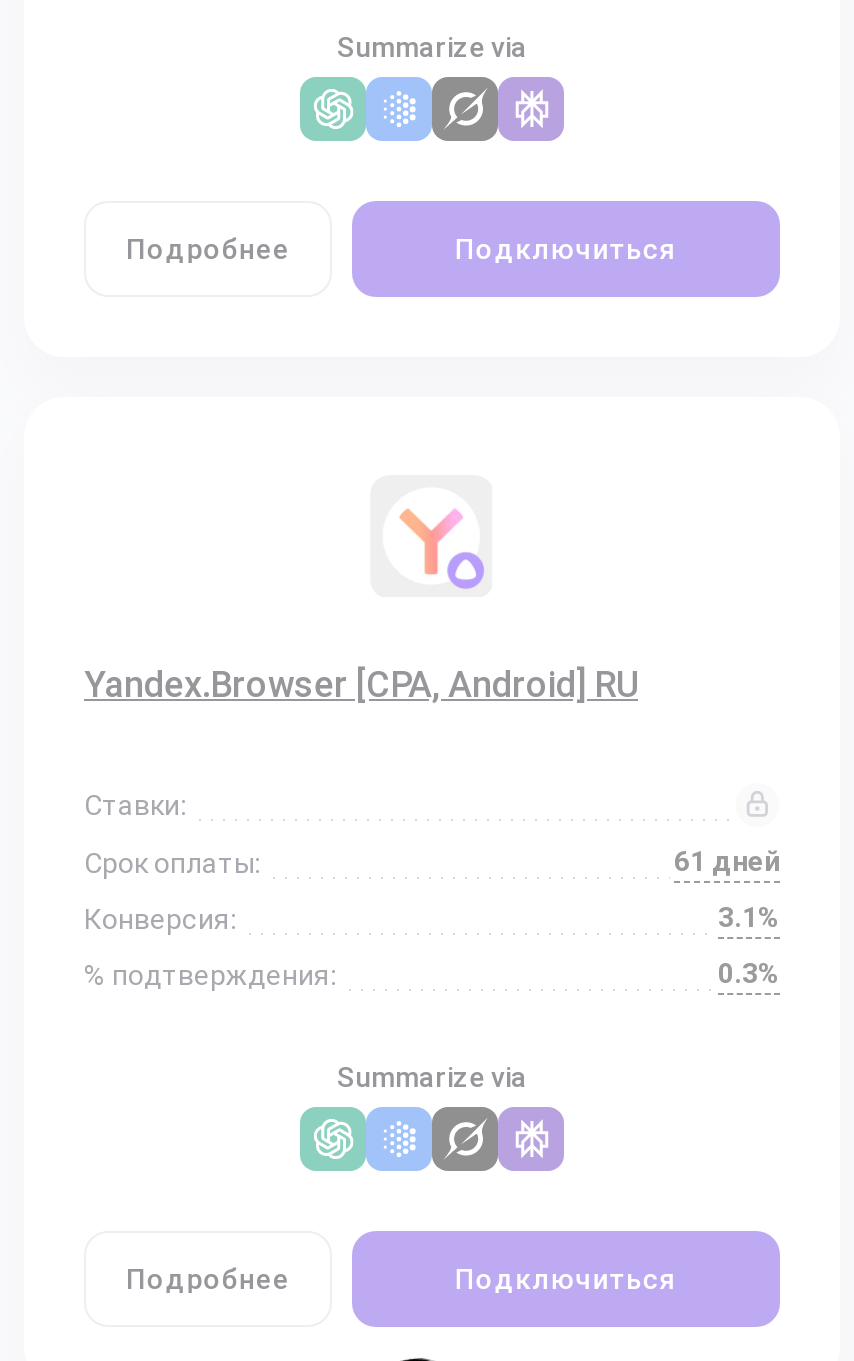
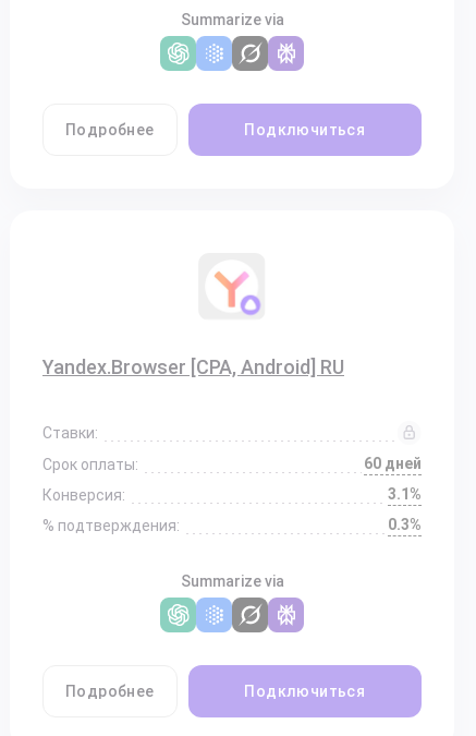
[674,845,780,877] 61 дней -> [364,455,422,472] 60 дней

